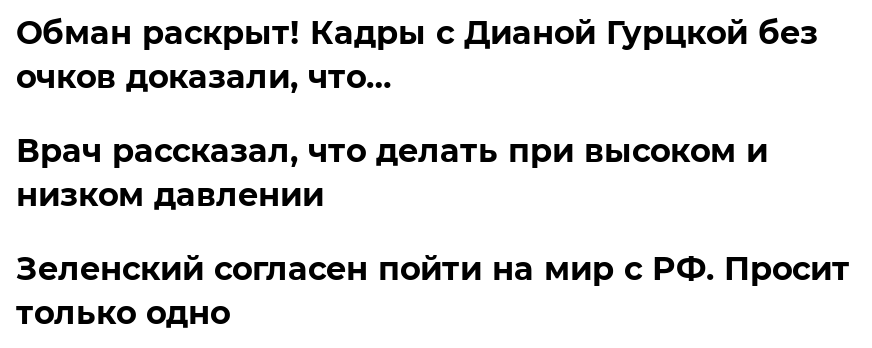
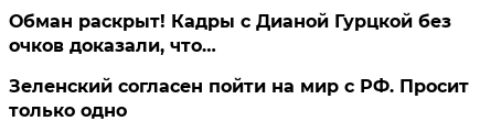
[16,132,768,214] Врач рассказал, что делать при высоком и | низком давлении -> none

